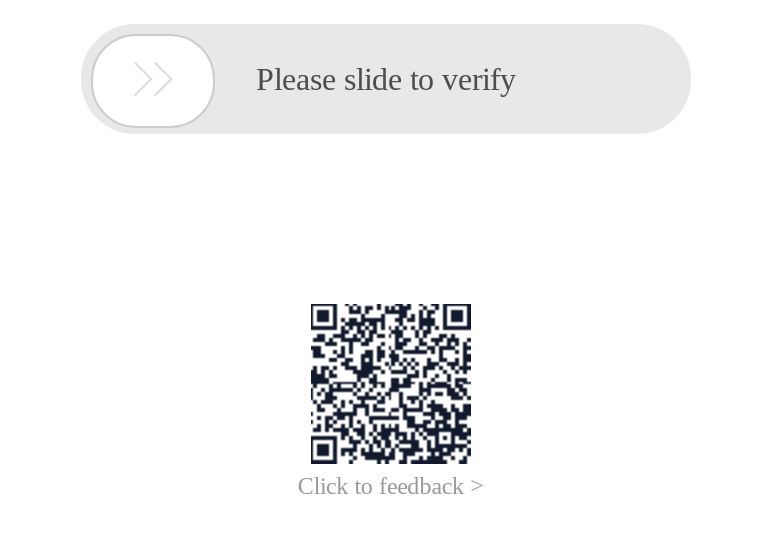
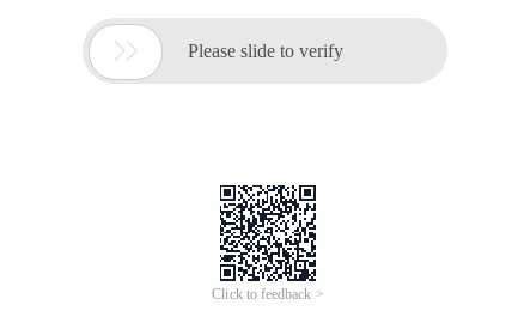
[311,304,473,466] [image] -> [219,184,317,282] [image]

